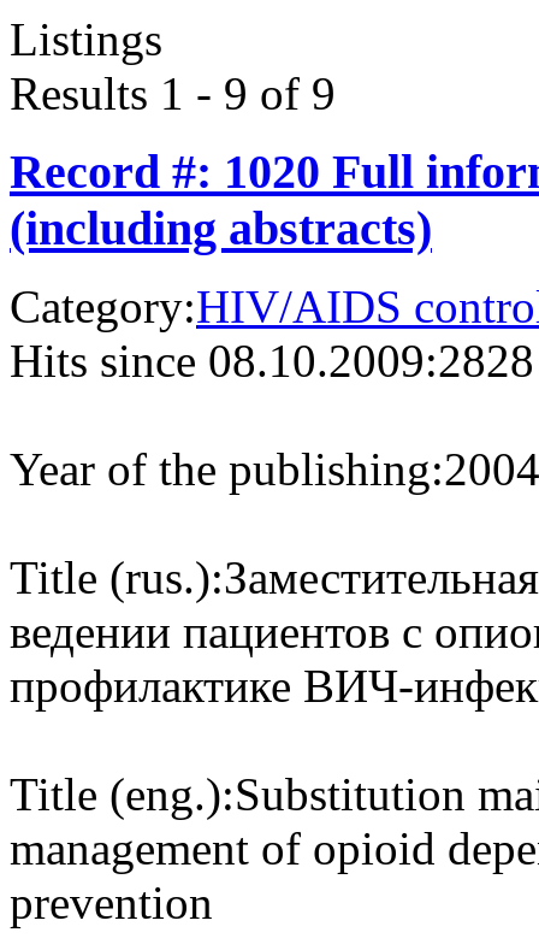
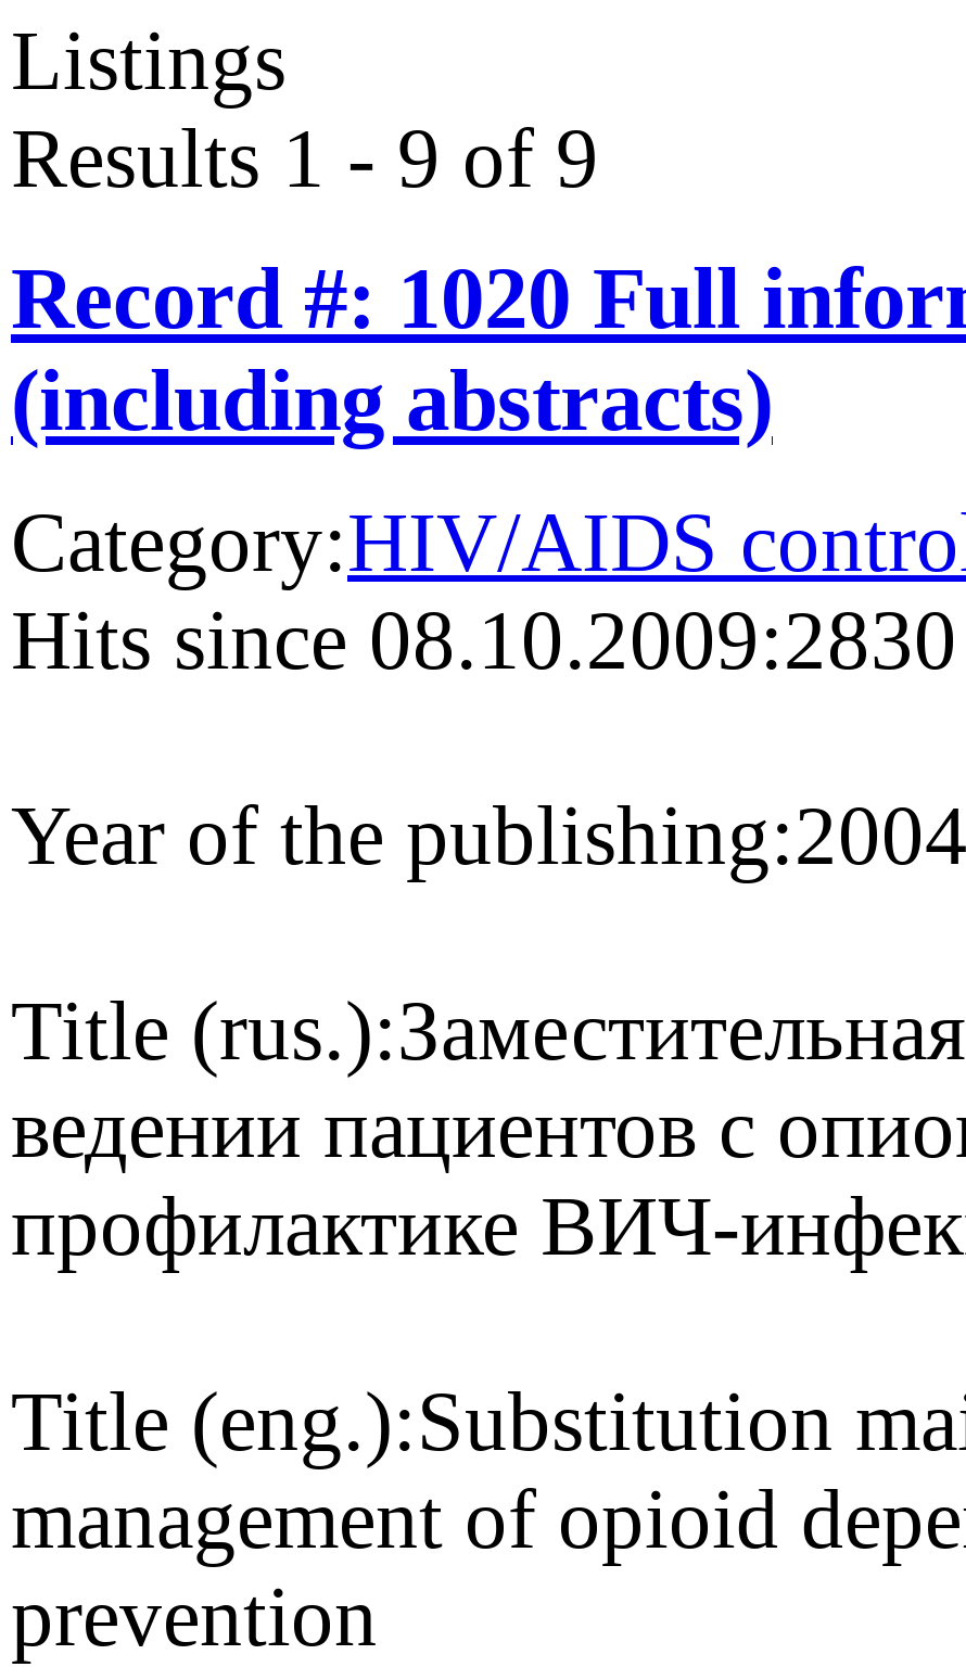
[10,334,534,386] Hits since 08.10.2009:2828 -> [11,592,957,685] Hits since 08.10.2009:2830

